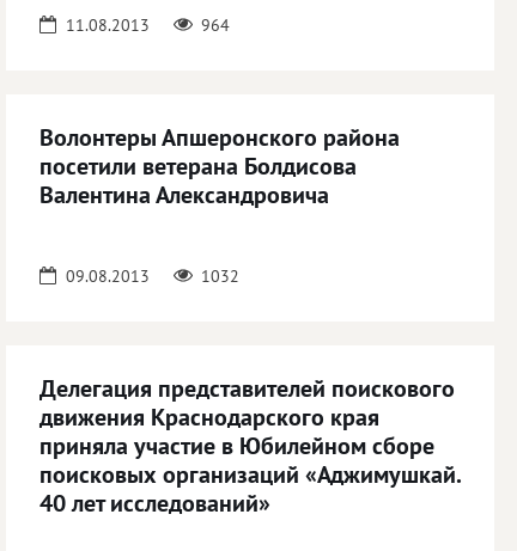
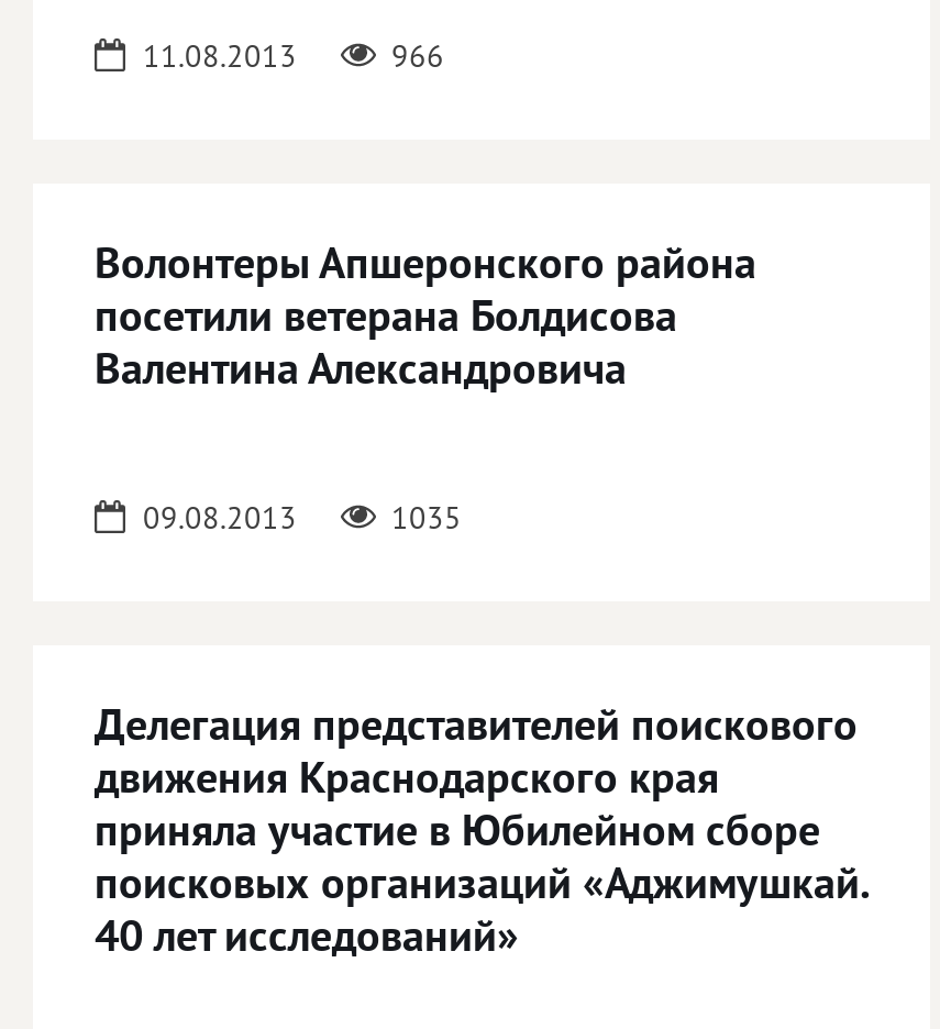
[201,15,230,36] 964 -> [391,37,444,77] 966
[201,266,239,287] 1032 -> [391,499,462,538] 1035

